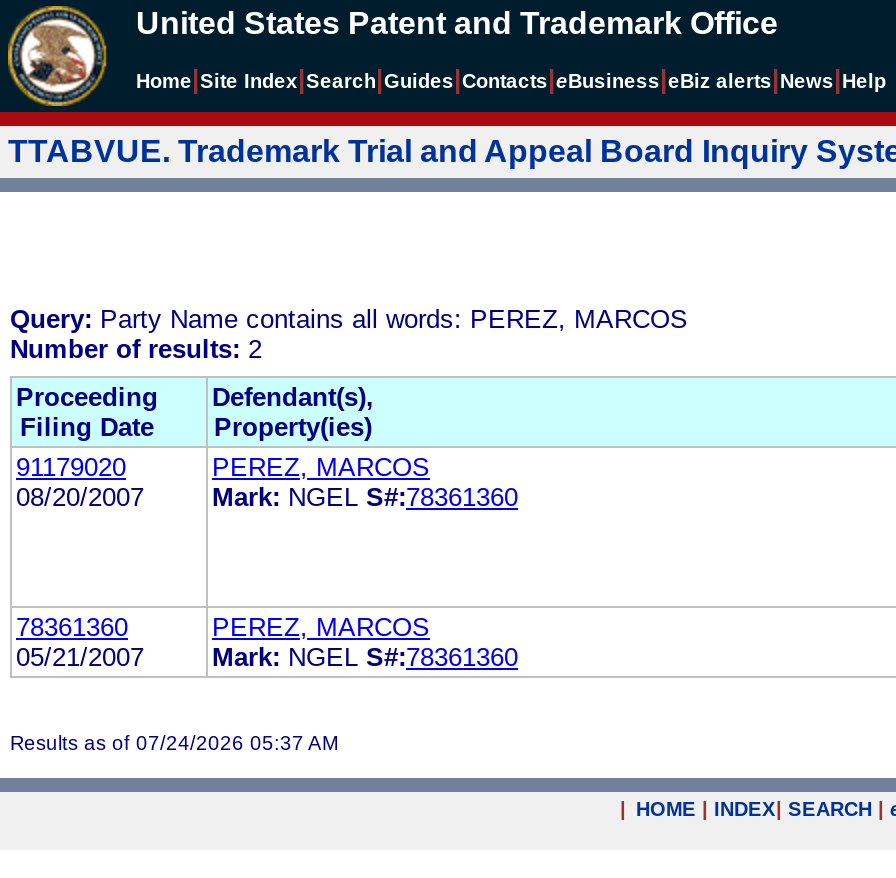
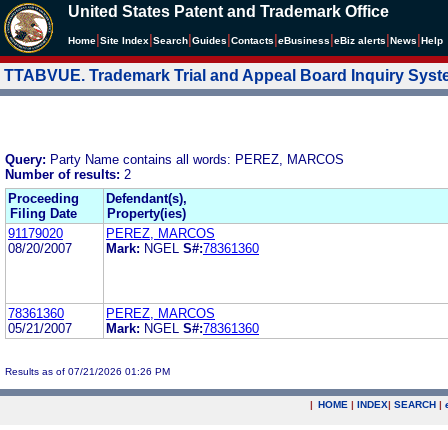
[10,732,338,754] Results as of 07/24/2026 05:37 AM -> [5,366,170,377] Results as of 07/21/2026 01:26 PM

